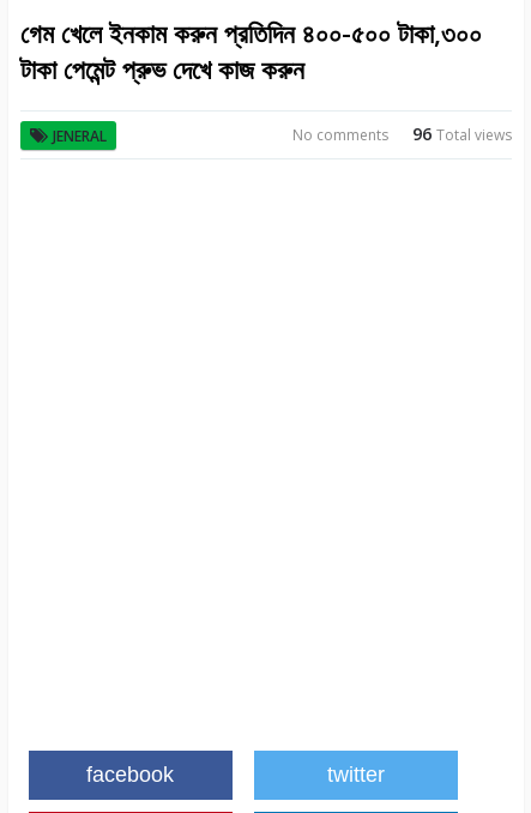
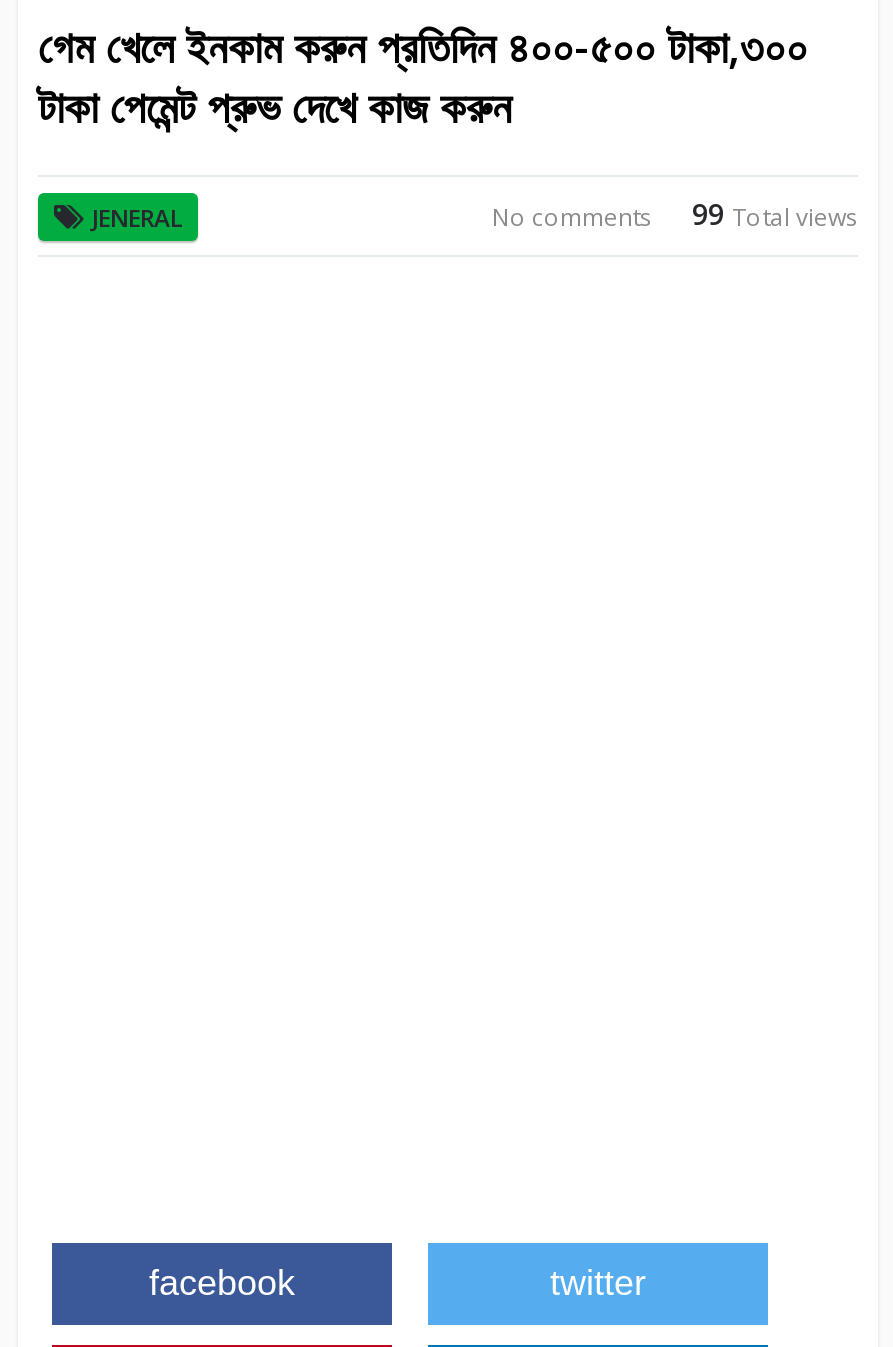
[292,122,512,145] No comments 96 Total views -> [492,195,858,233] No comments 99 Total views

